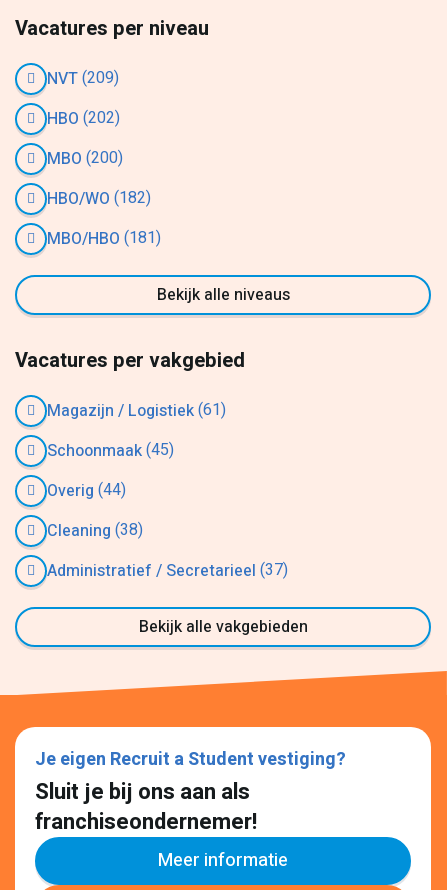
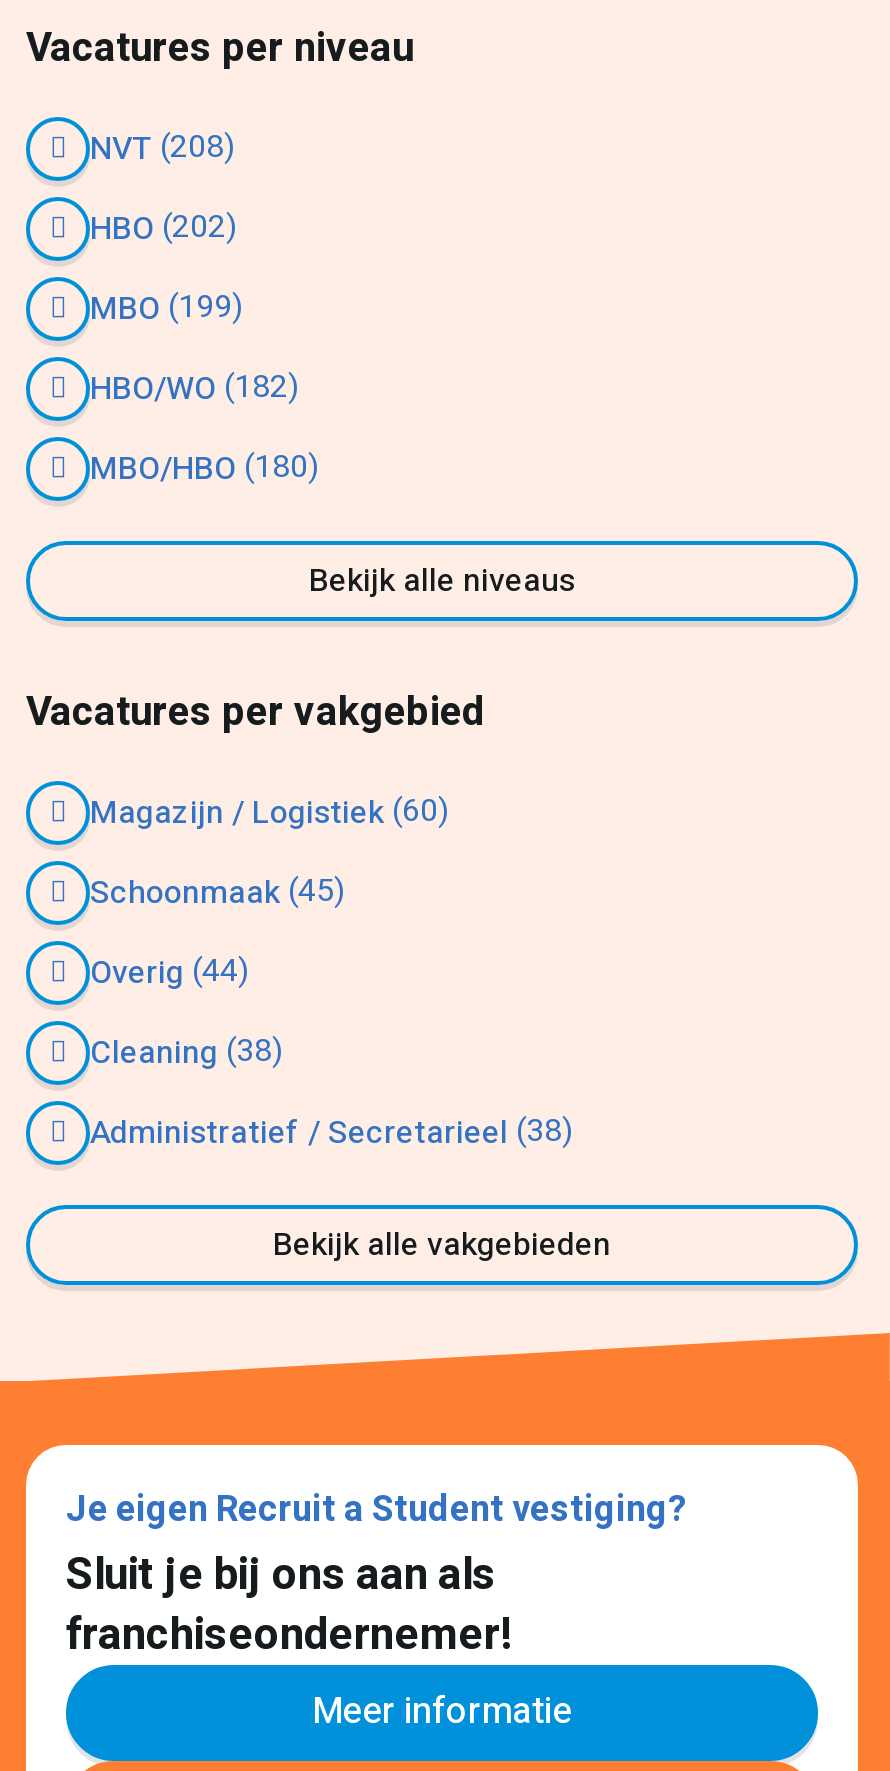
[47,66,119,91] NVT (209) -> [90,124,234,174] NVT (208)
[47,146,123,171] MBO (200) -> [90,284,242,334] MBO (199)
[47,226,161,251] MBO/HBO (181) -> [90,444,318,494] MBO/HBO (180)
[47,398,226,423] Magazijn / Logistiek (61) -> [90,788,448,838] Magazijn / Logistiek (60)
[47,558,288,583] Administratief / Secretarieel (37) -> [90,1108,572,1158] Administratief / Secretarieel (38)

